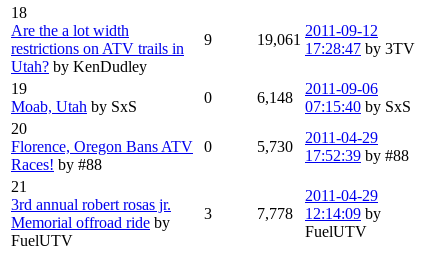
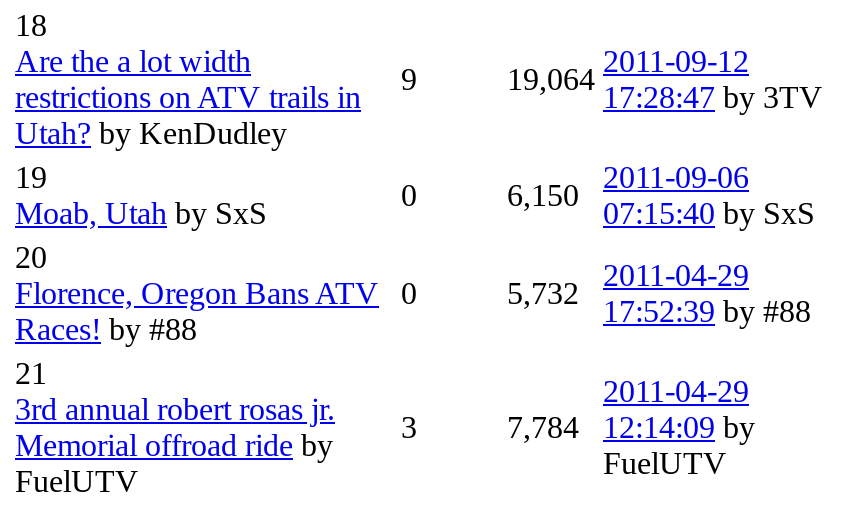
[257,31,301,48] 19,061 -> [507,62,595,96] 19,064
[257,89,293,106] 6,148 -> [507,178,579,212] 6,150
[257,138,293,155] 5,730 -> [507,276,579,310] 5,732
[257,205,381,222] 7,778 12:14:09 by -> [507,410,755,444] 7,784 12:14:09 by

